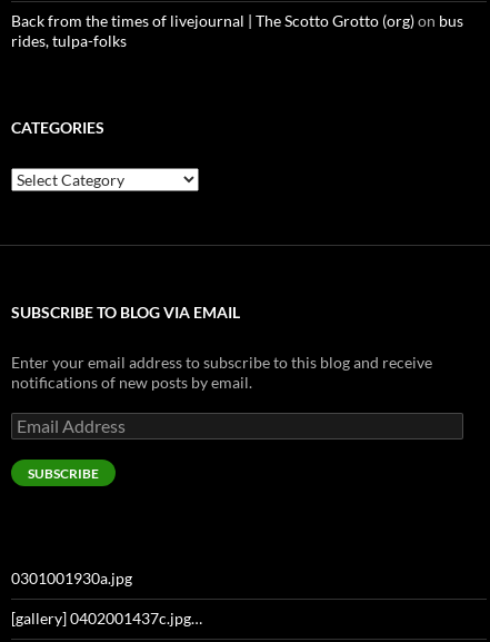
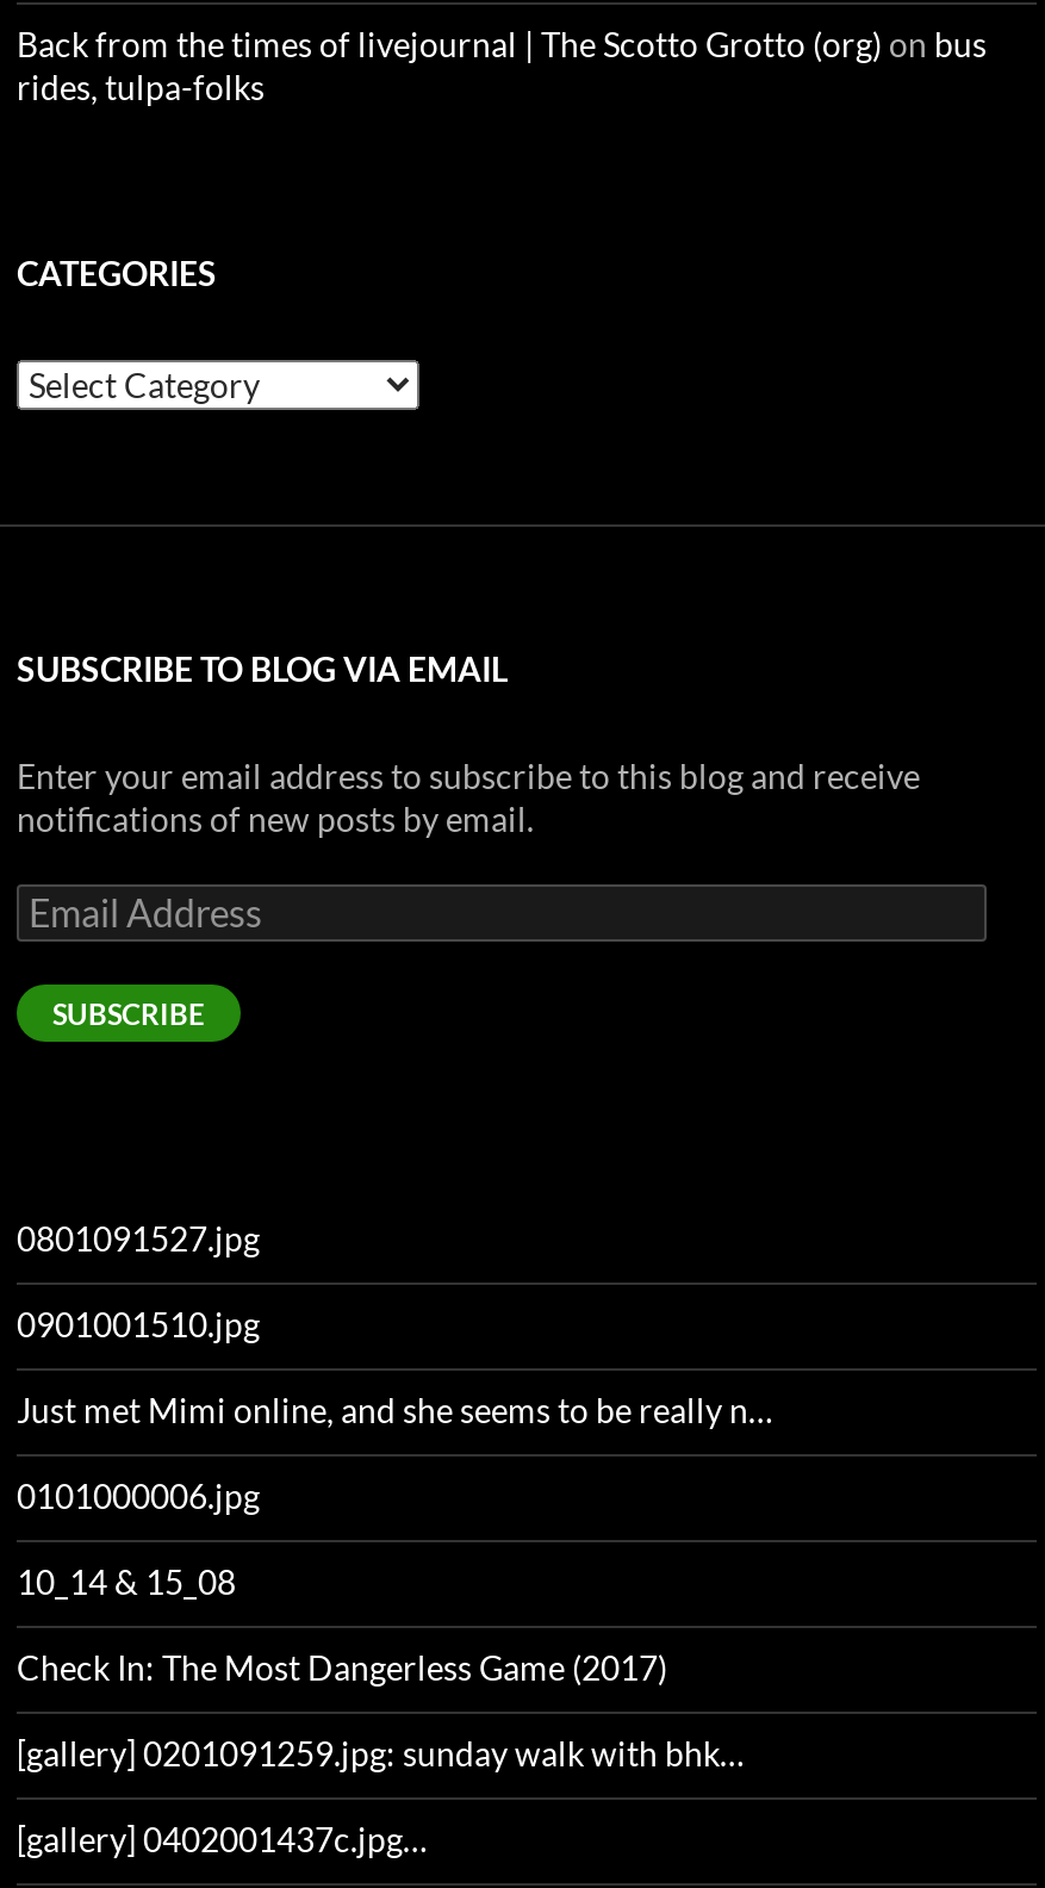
[11,569,132,588] 0301001930a.jpg -> [17,1219,772,1774] 0801091527.jpg | 0901001510.jpg | Just met Mimi online, and she seems to be really n… | 0101000006.jpg | 10_14 & 15_08 | Check In: The Most Dangerless Game (2017) | [gallery] 0201091259.jpg: sunday walk with bhk…

